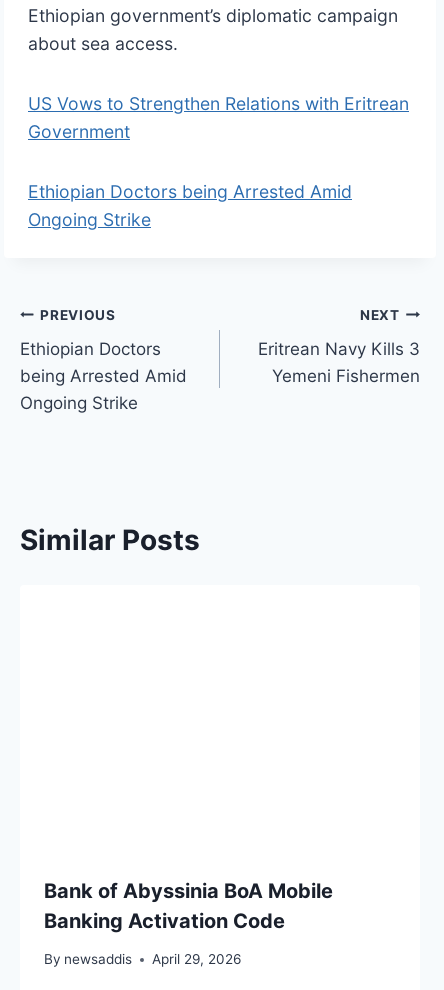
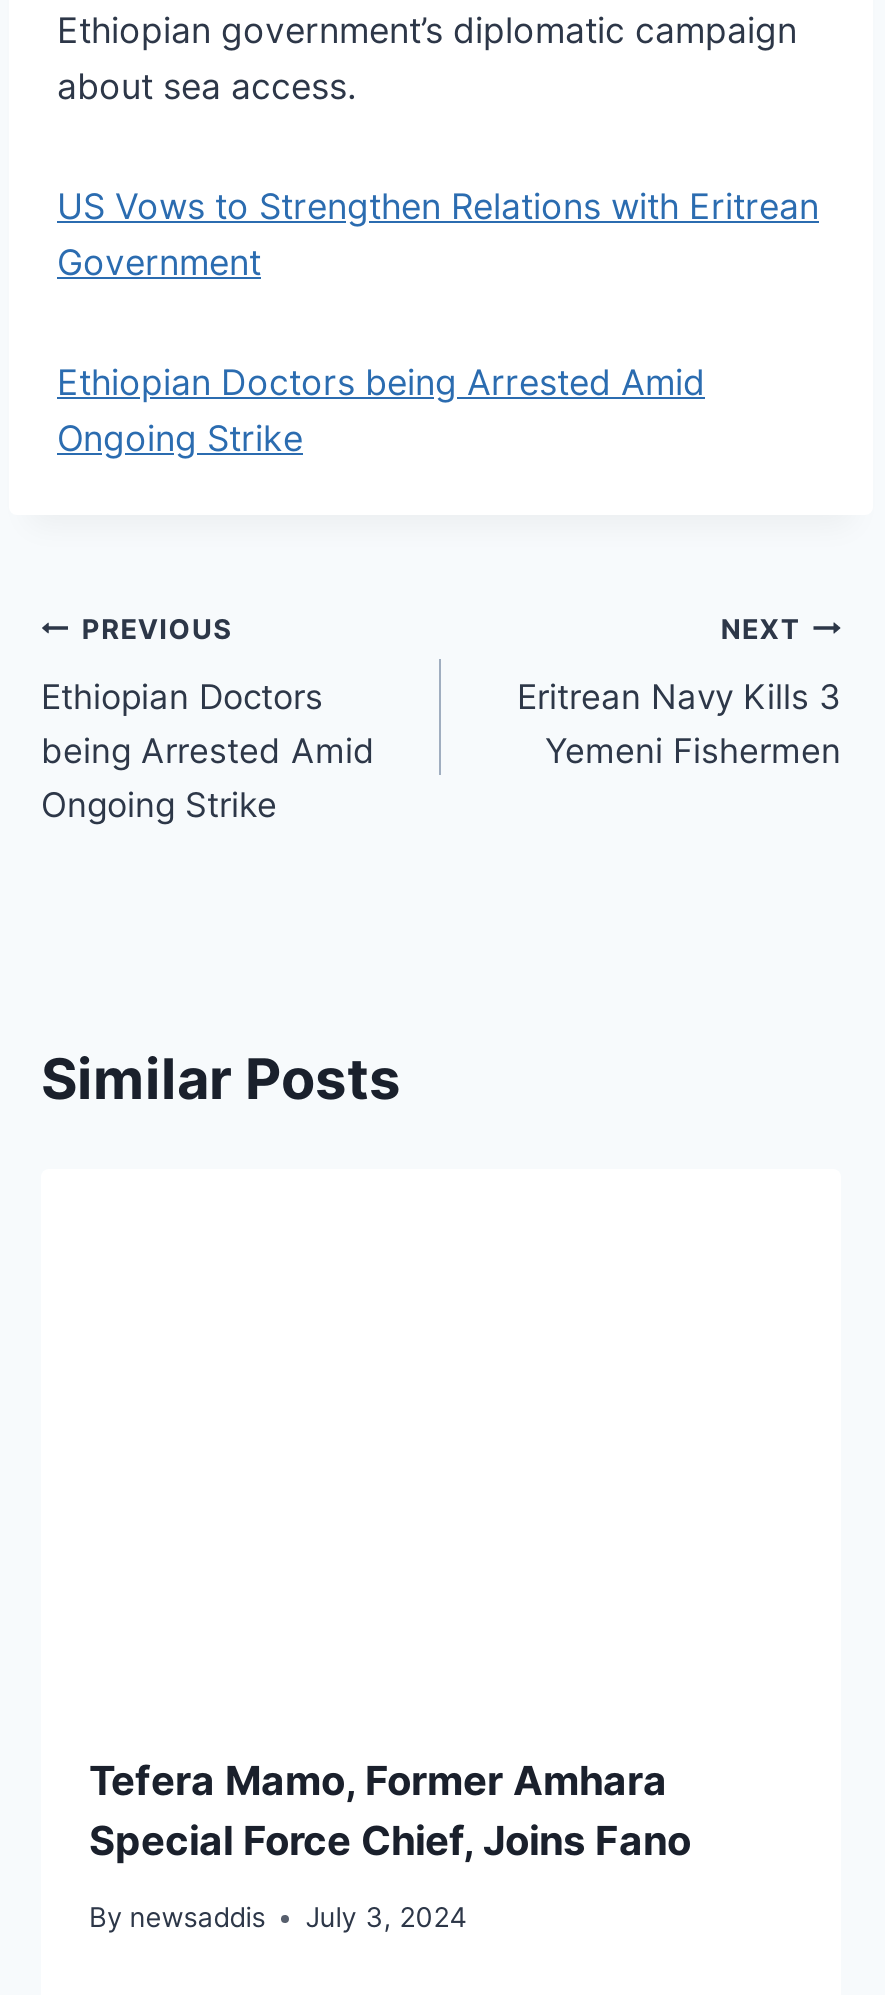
[44,879,333,933] Bank of Abyssinia BoA Mobile | Banking Activation Code -> [89,1756,691,1864] Tefera Mamo, Former Amhara | Special Force Chief, Joins Fano
[44,951,241,967] By newsaddis April 29, 2026 -> [89,1902,467,1934] By newsaddis July 3, 2024

